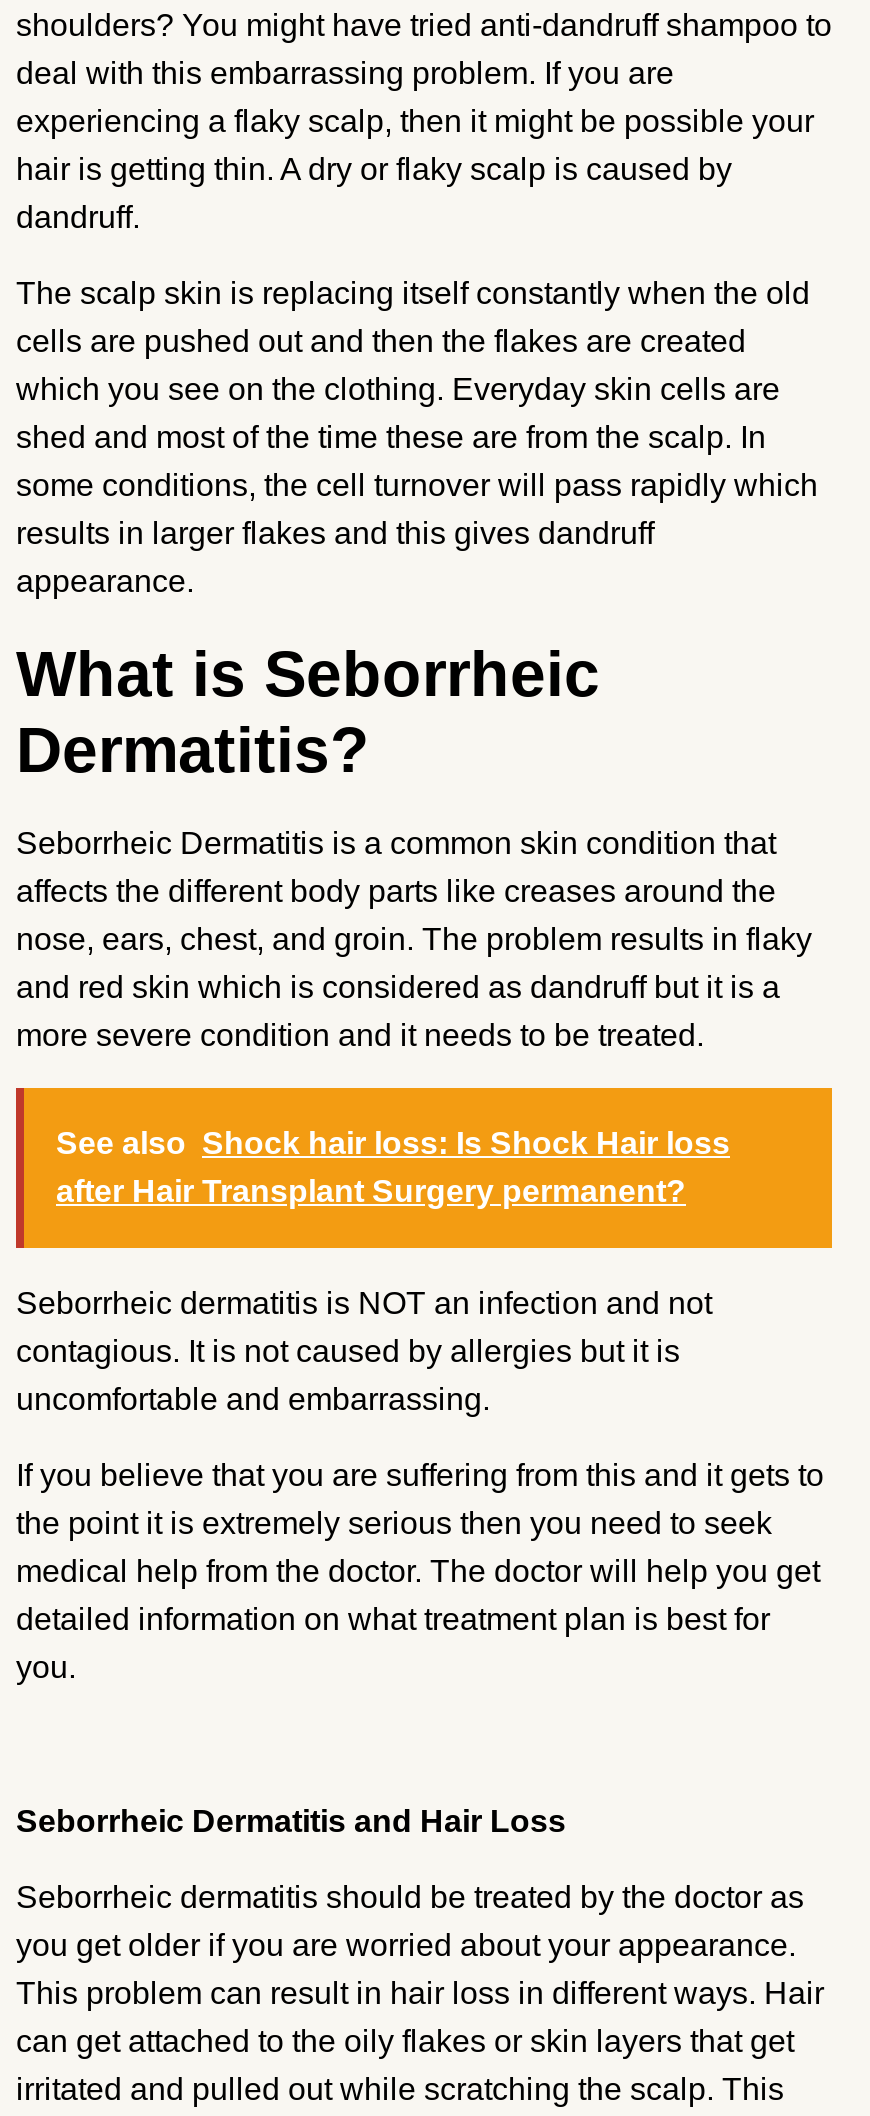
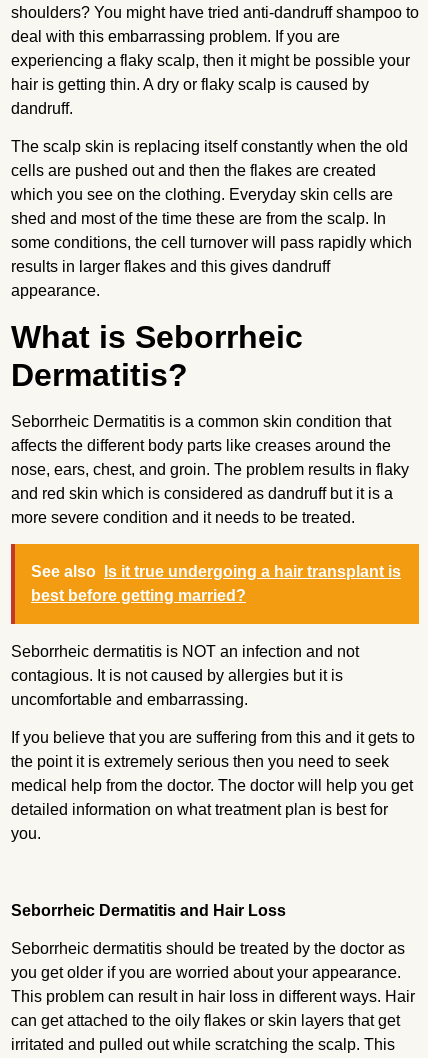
[56,1126,730,1208] See also Shock hair loss: Is Shock Hair loss | after Hair Transplant Surgery permanent? -> [31,563,401,604] See also Is it true undergoing a hair transplant is | best before getting married?

